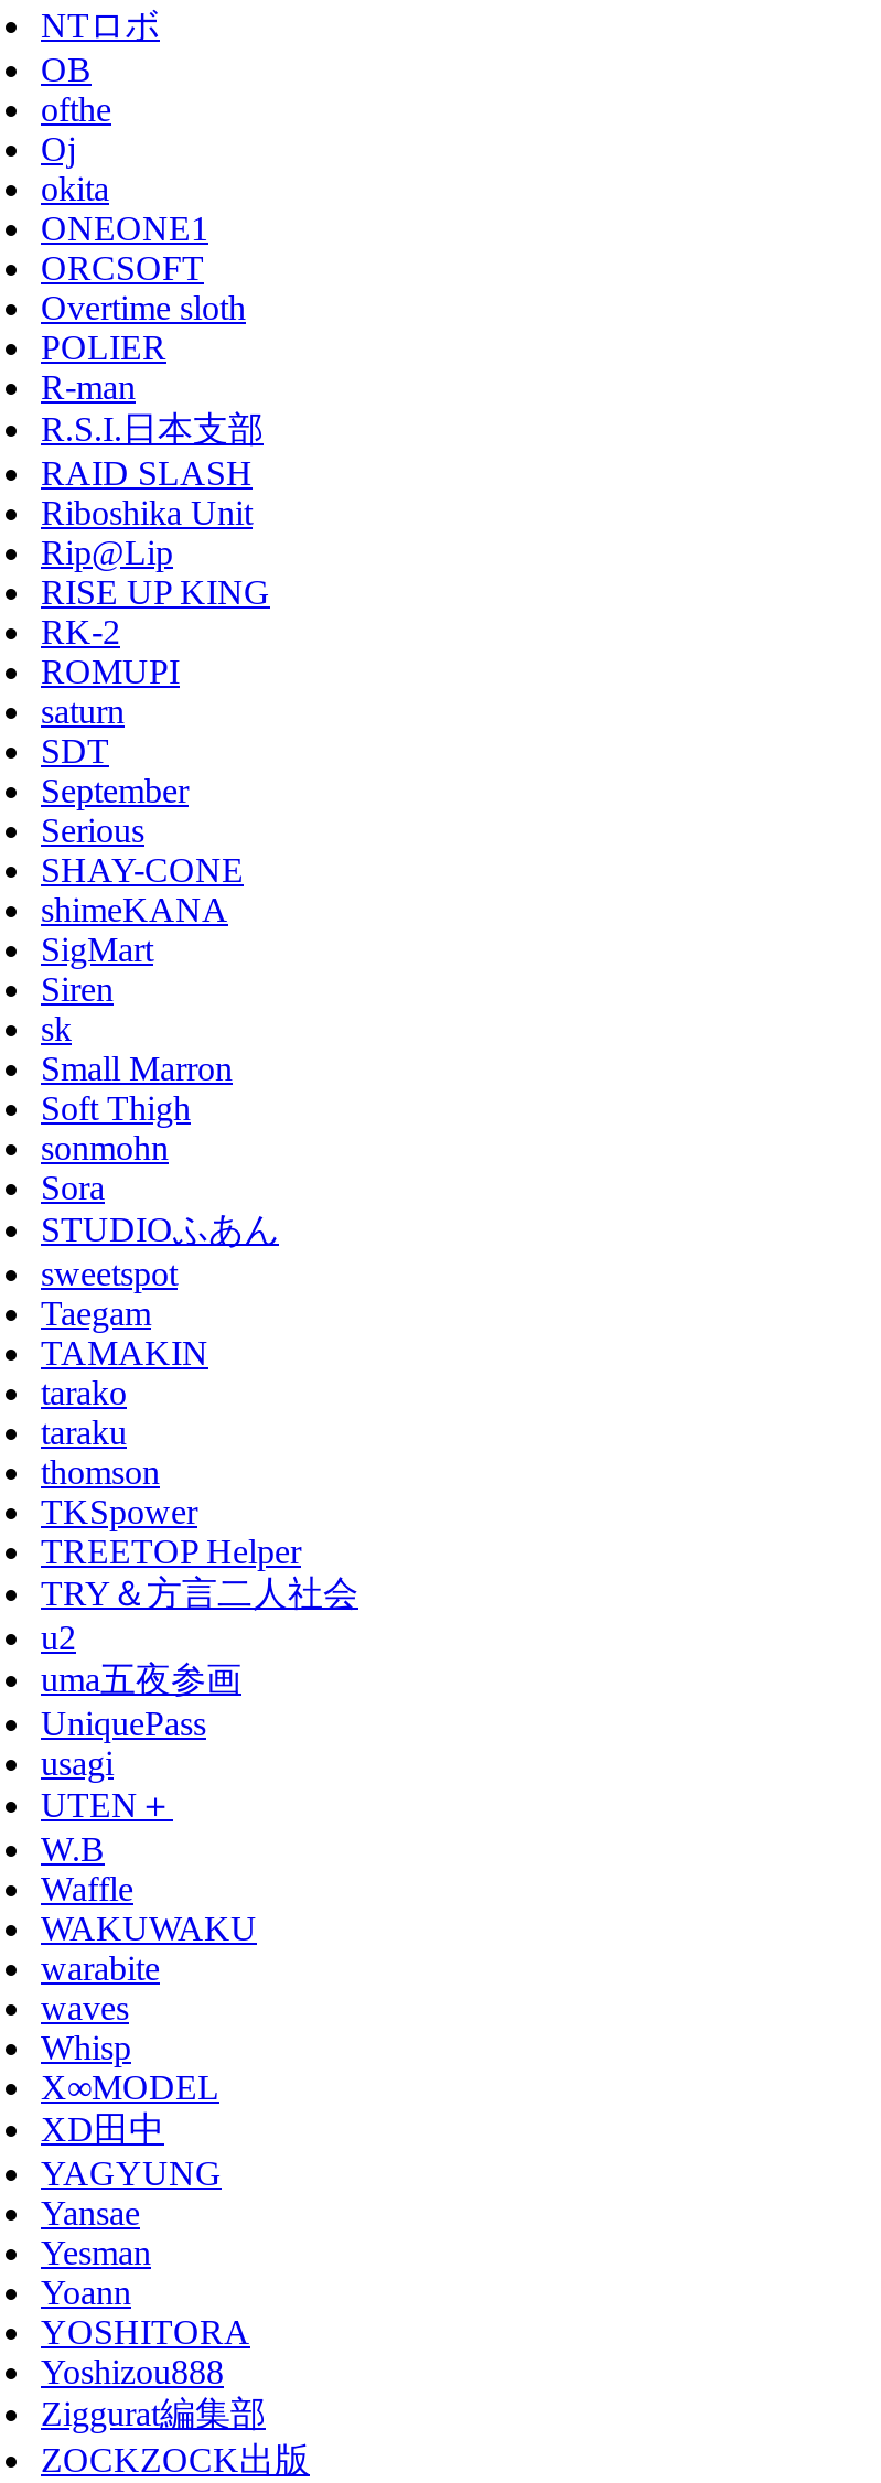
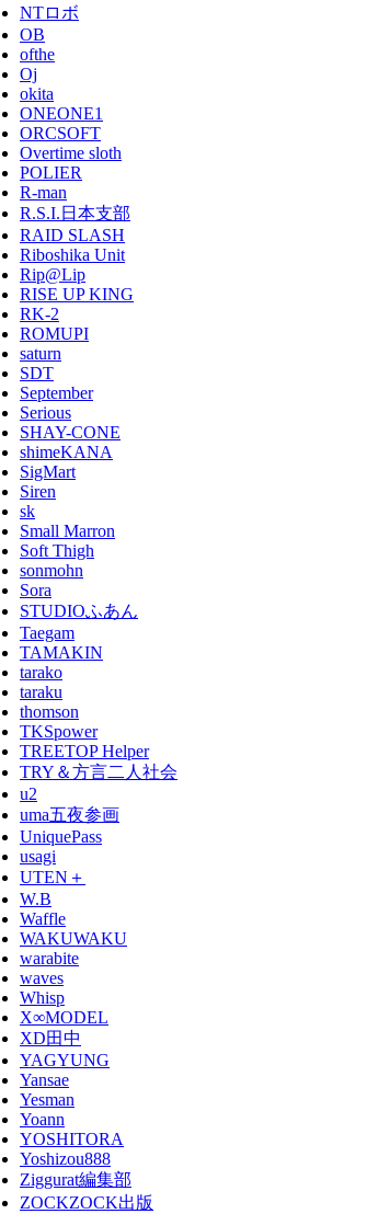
[41,1255,178,1292] sweetspot -> none

